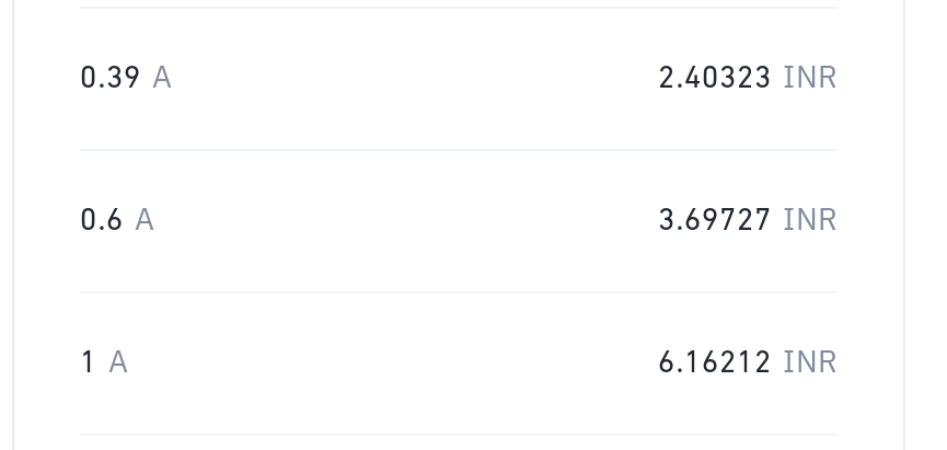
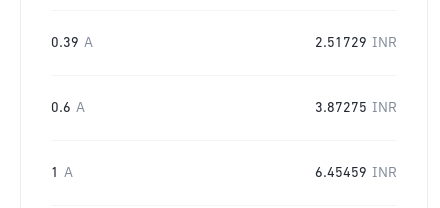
[658,64,838,94] 2.40323 INR -> [315,36,397,50] 2.51729 INR
[658,206,838,236] 3.69727 INR -> [315,101,397,115] 3.87275 INR
[658,348,838,379] 6.16212 INR -> [315,166,397,180] 6.45459 INR

